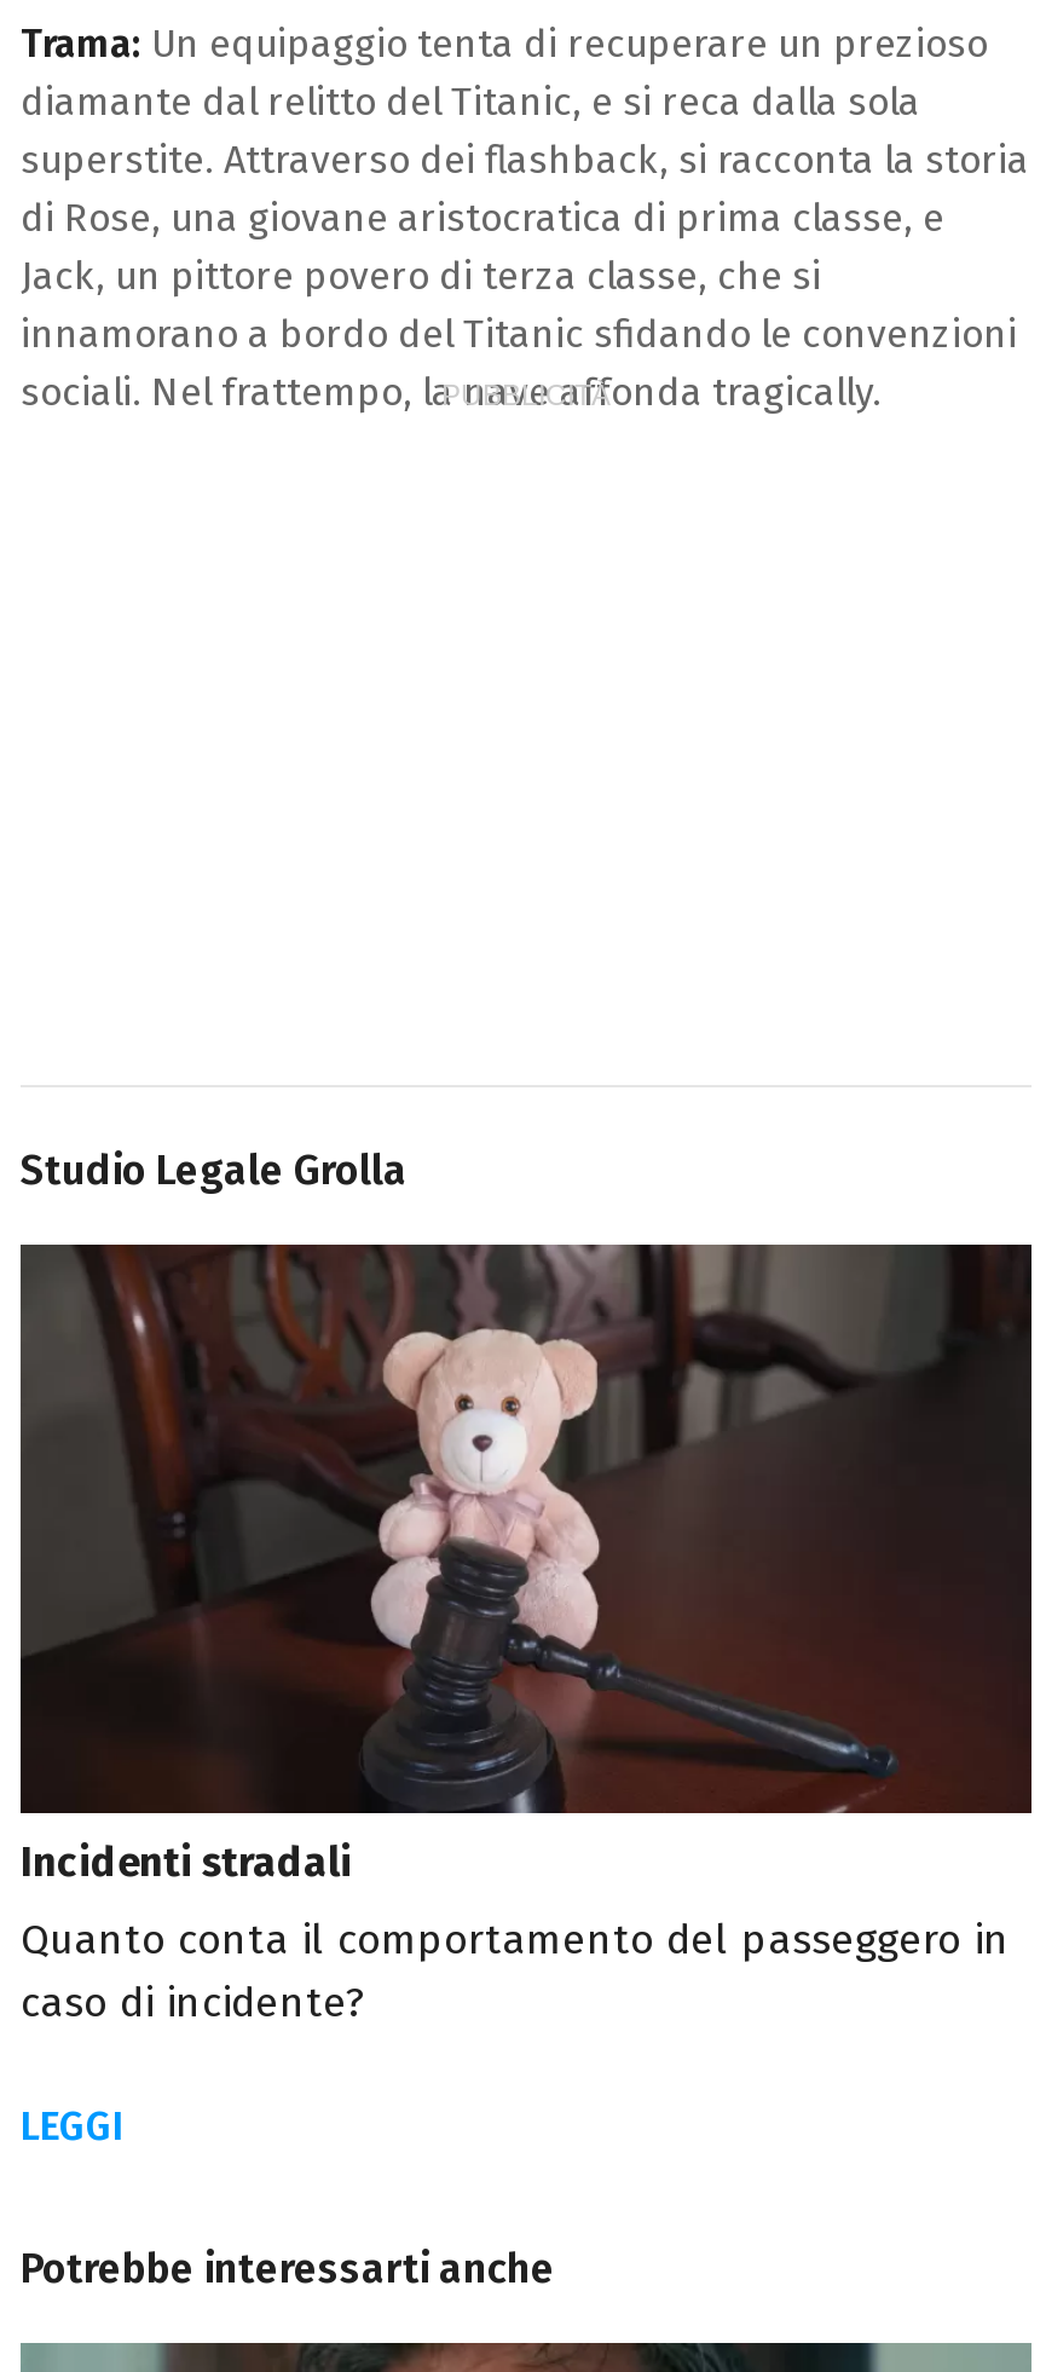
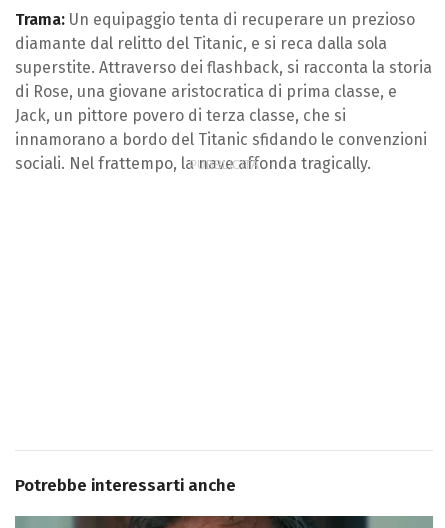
[21,1145,408,1196] Studio Legale Grolla -> none
[18,1242,1034,2149] [image] | Incidenti stradali | Quanto conta il comportamento del passeggero in | caso di incidente? | LEGGI -> none

